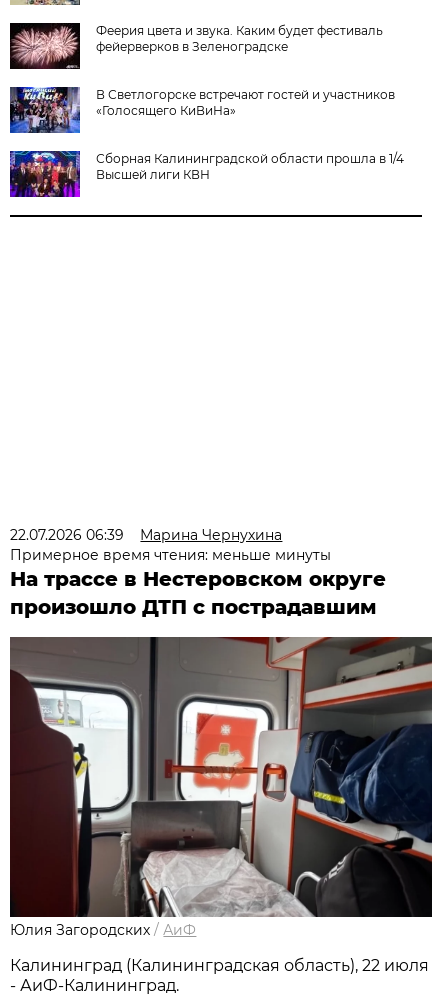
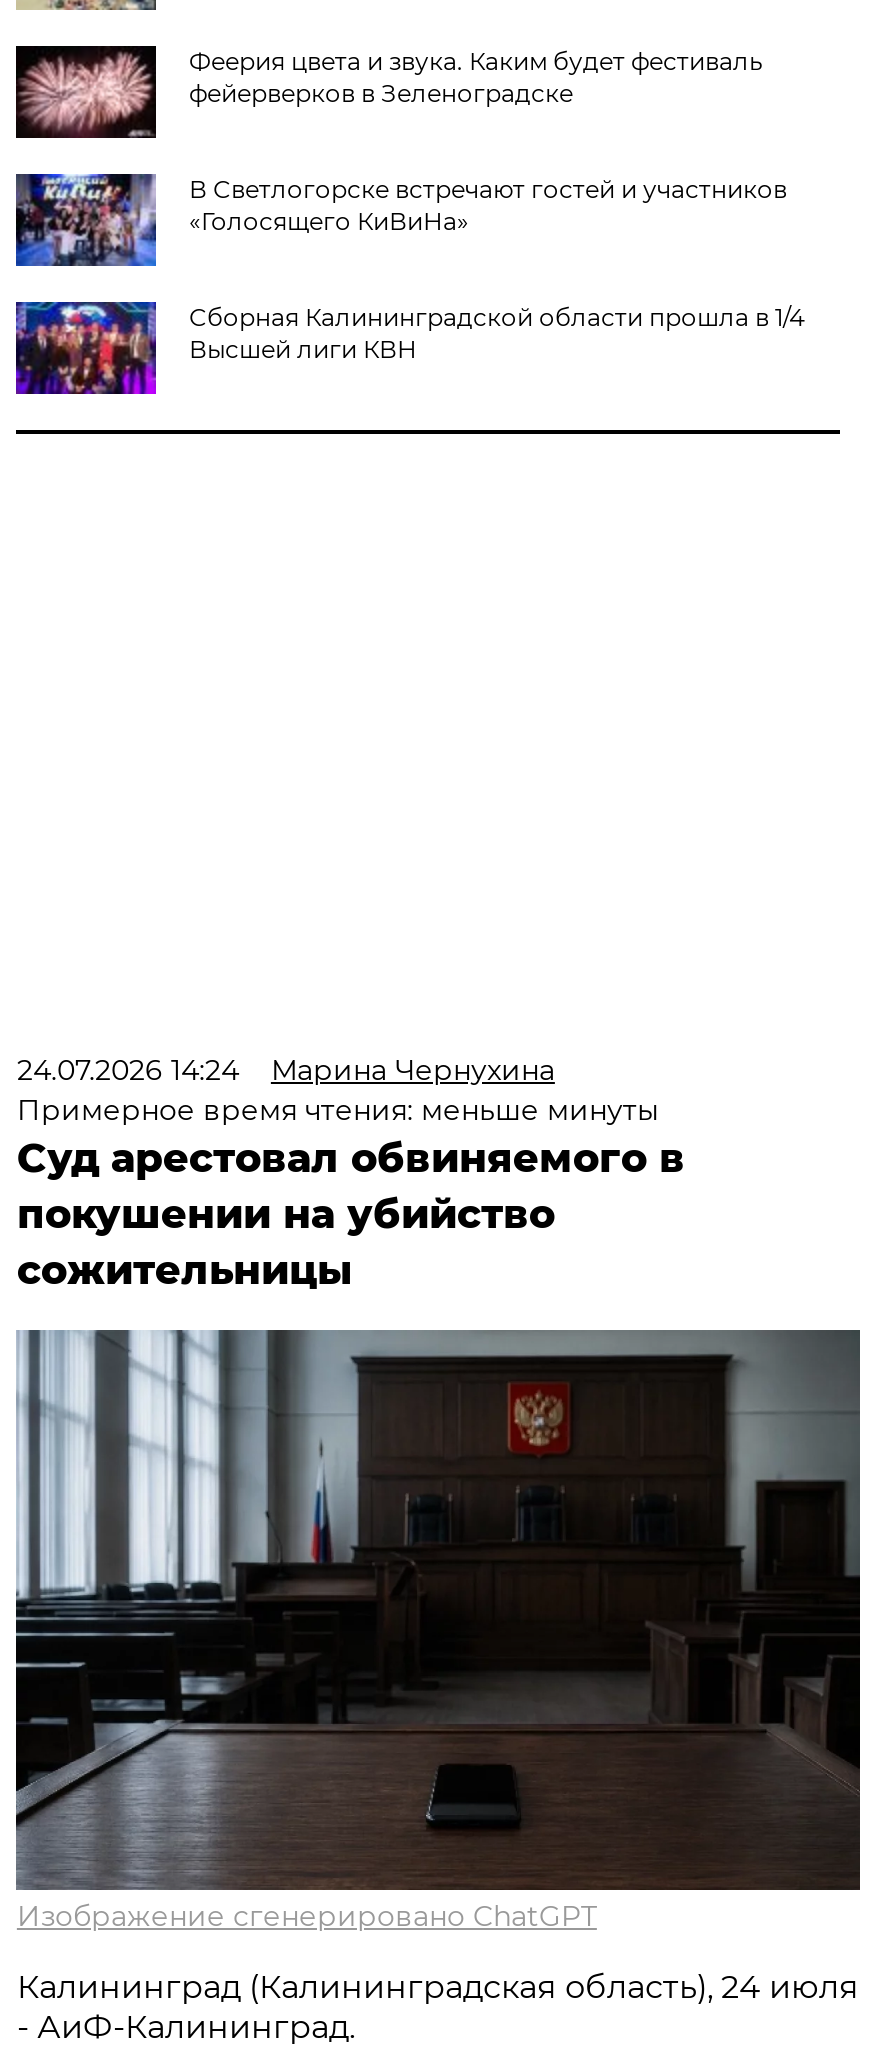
[10,526,282,544] 22.07.2026 06:39 Марина Чернухина -> [17,1052,555,1088] 24.07.2026 14:24 Марина Чернухина
[10,567,386,619] На трассе в Нестеровском округе | произошло ДТП с пострадавшим -> [17,1134,685,1294] Суд арестовал обвиняемого в | покушении на убийство | сожительницы
[9,636,433,939] [image] | Юлия Загородских / АиФ -> [14,1328,860,1934] [image] | Изображение сгенерировано ChatGPT
[10,956,429,975] Калининград (Калининградская область), 22 июля -> [17,1968,859,2006] Калининград (Калининградская область), 24 июля

